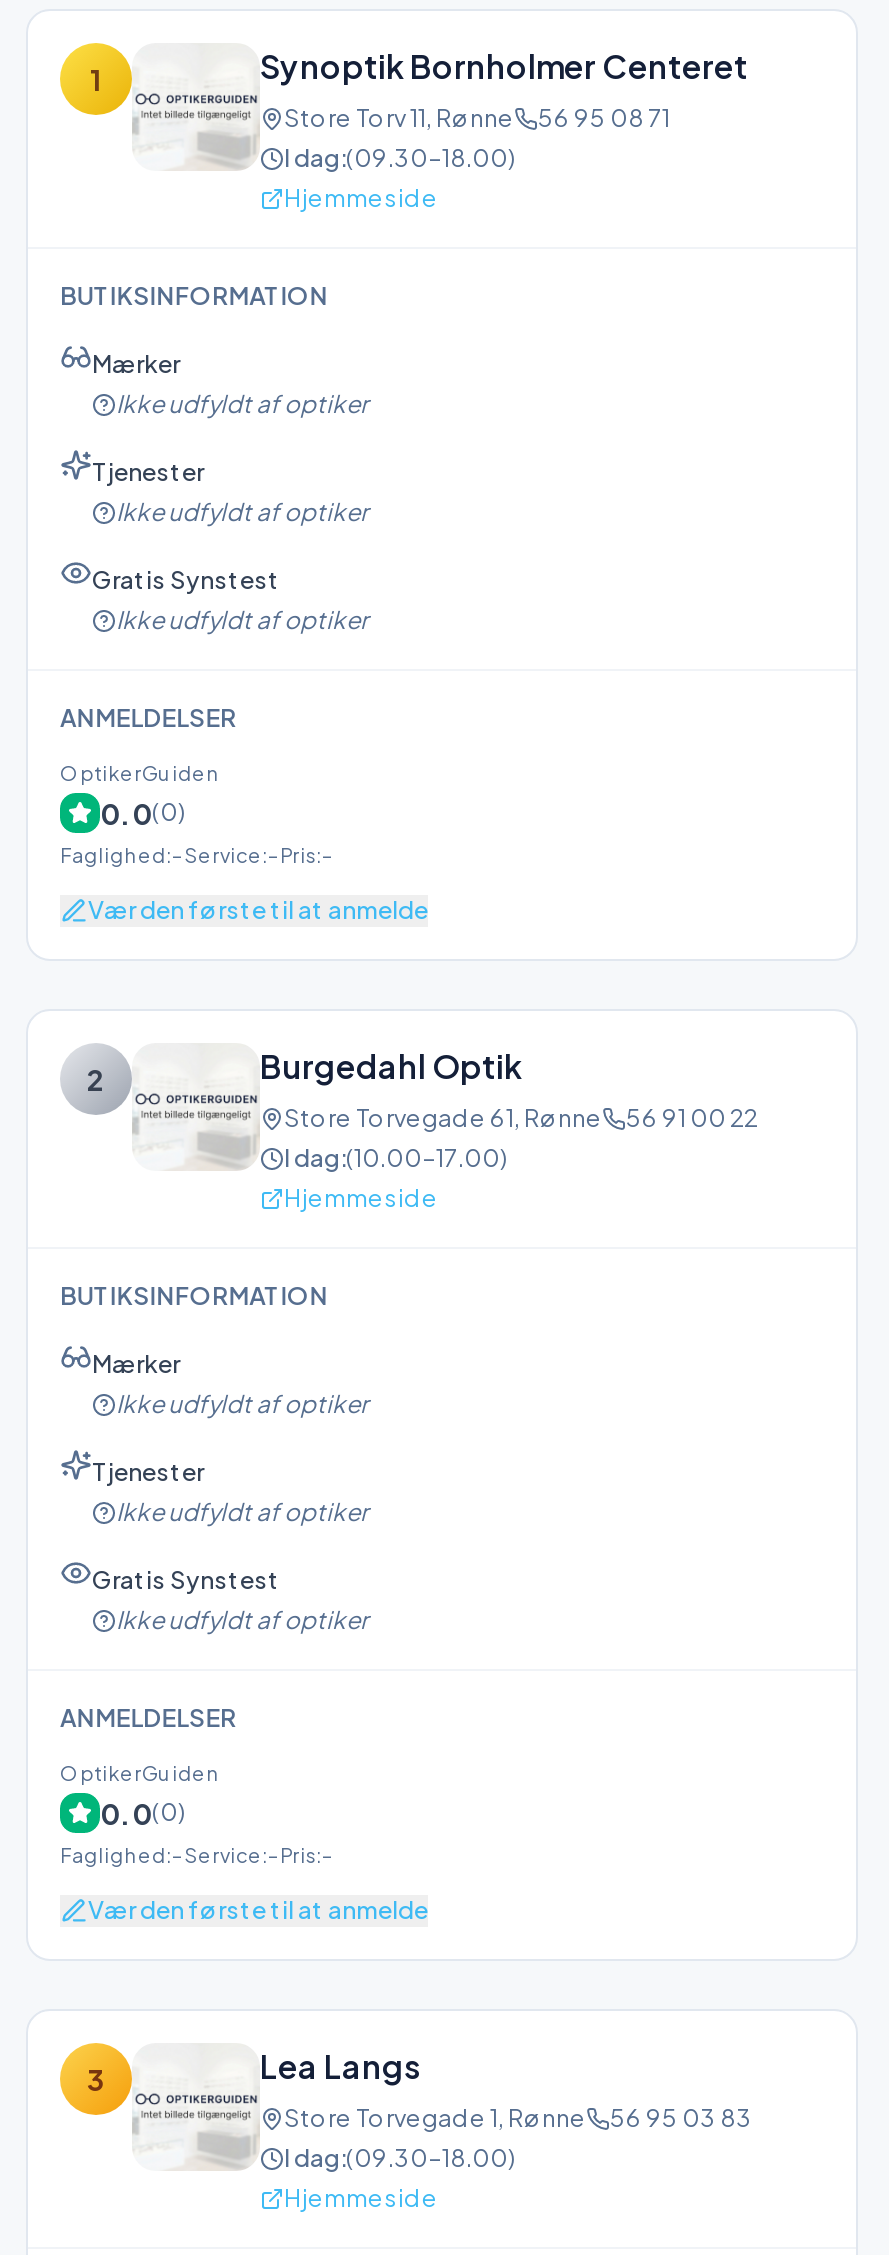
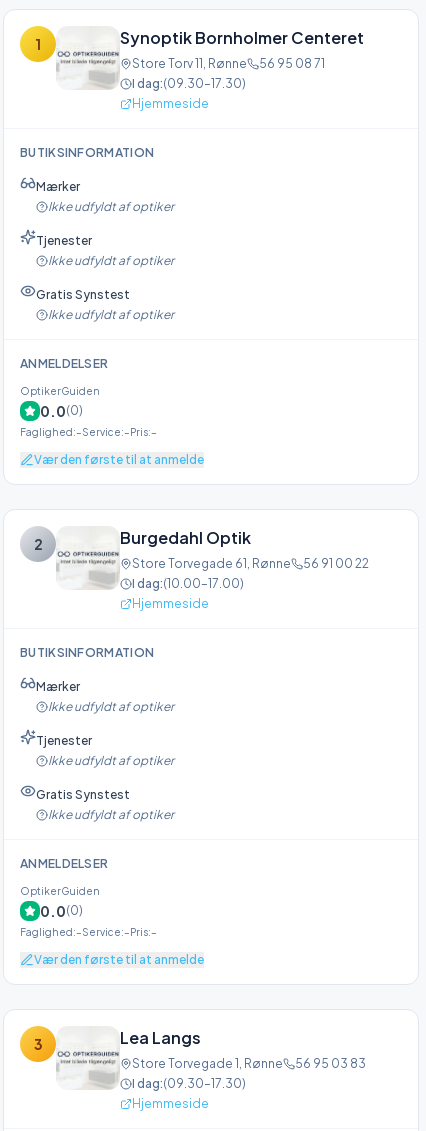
[284,143,516,173] I dag:(09.30–18.00) -> [132,76,246,91] I dag:(09.30–17.30)
[284,2143,516,2173] I dag:(09.30–18.00) -> [132,1076,246,1091] I dag:(09.30–17.30)

